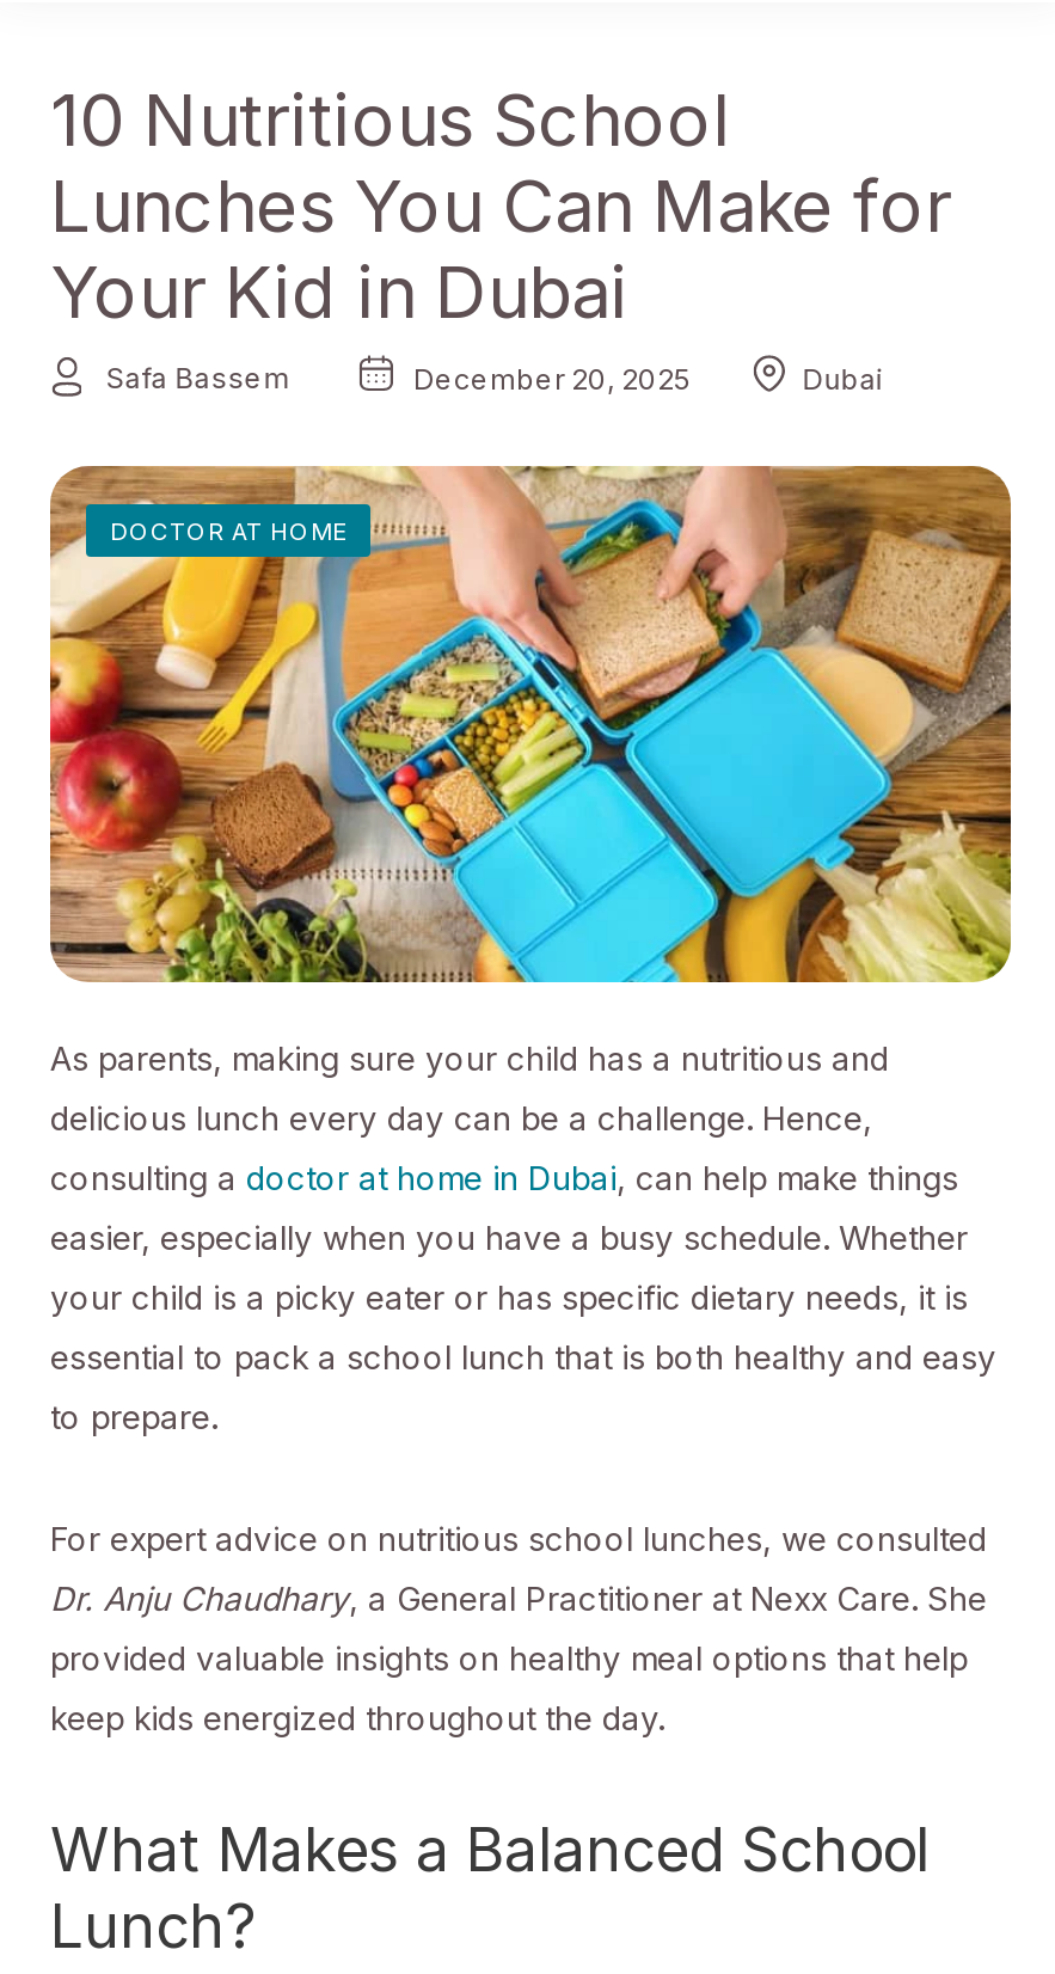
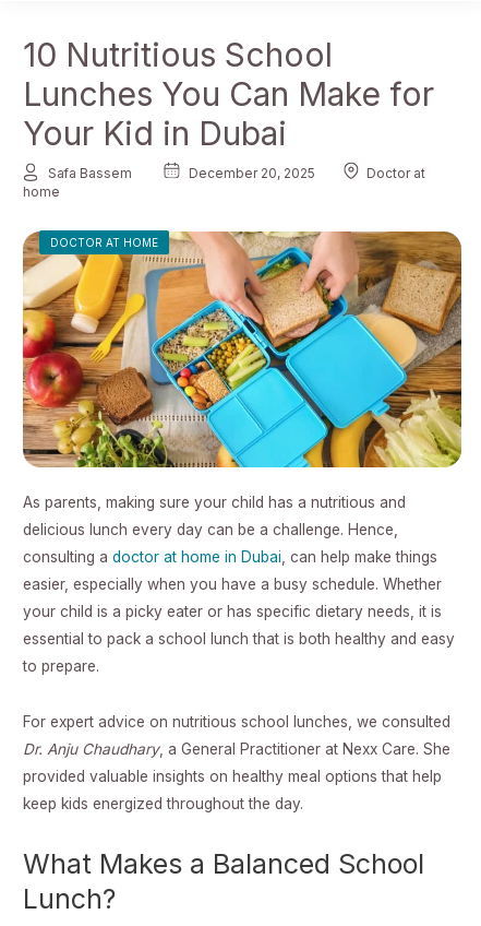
[802,362,883,396] Dubai -> [23,166,425,199] Doctor at | home
[48,464,1013,559] [image] -> [23,213,461,273] [image]

